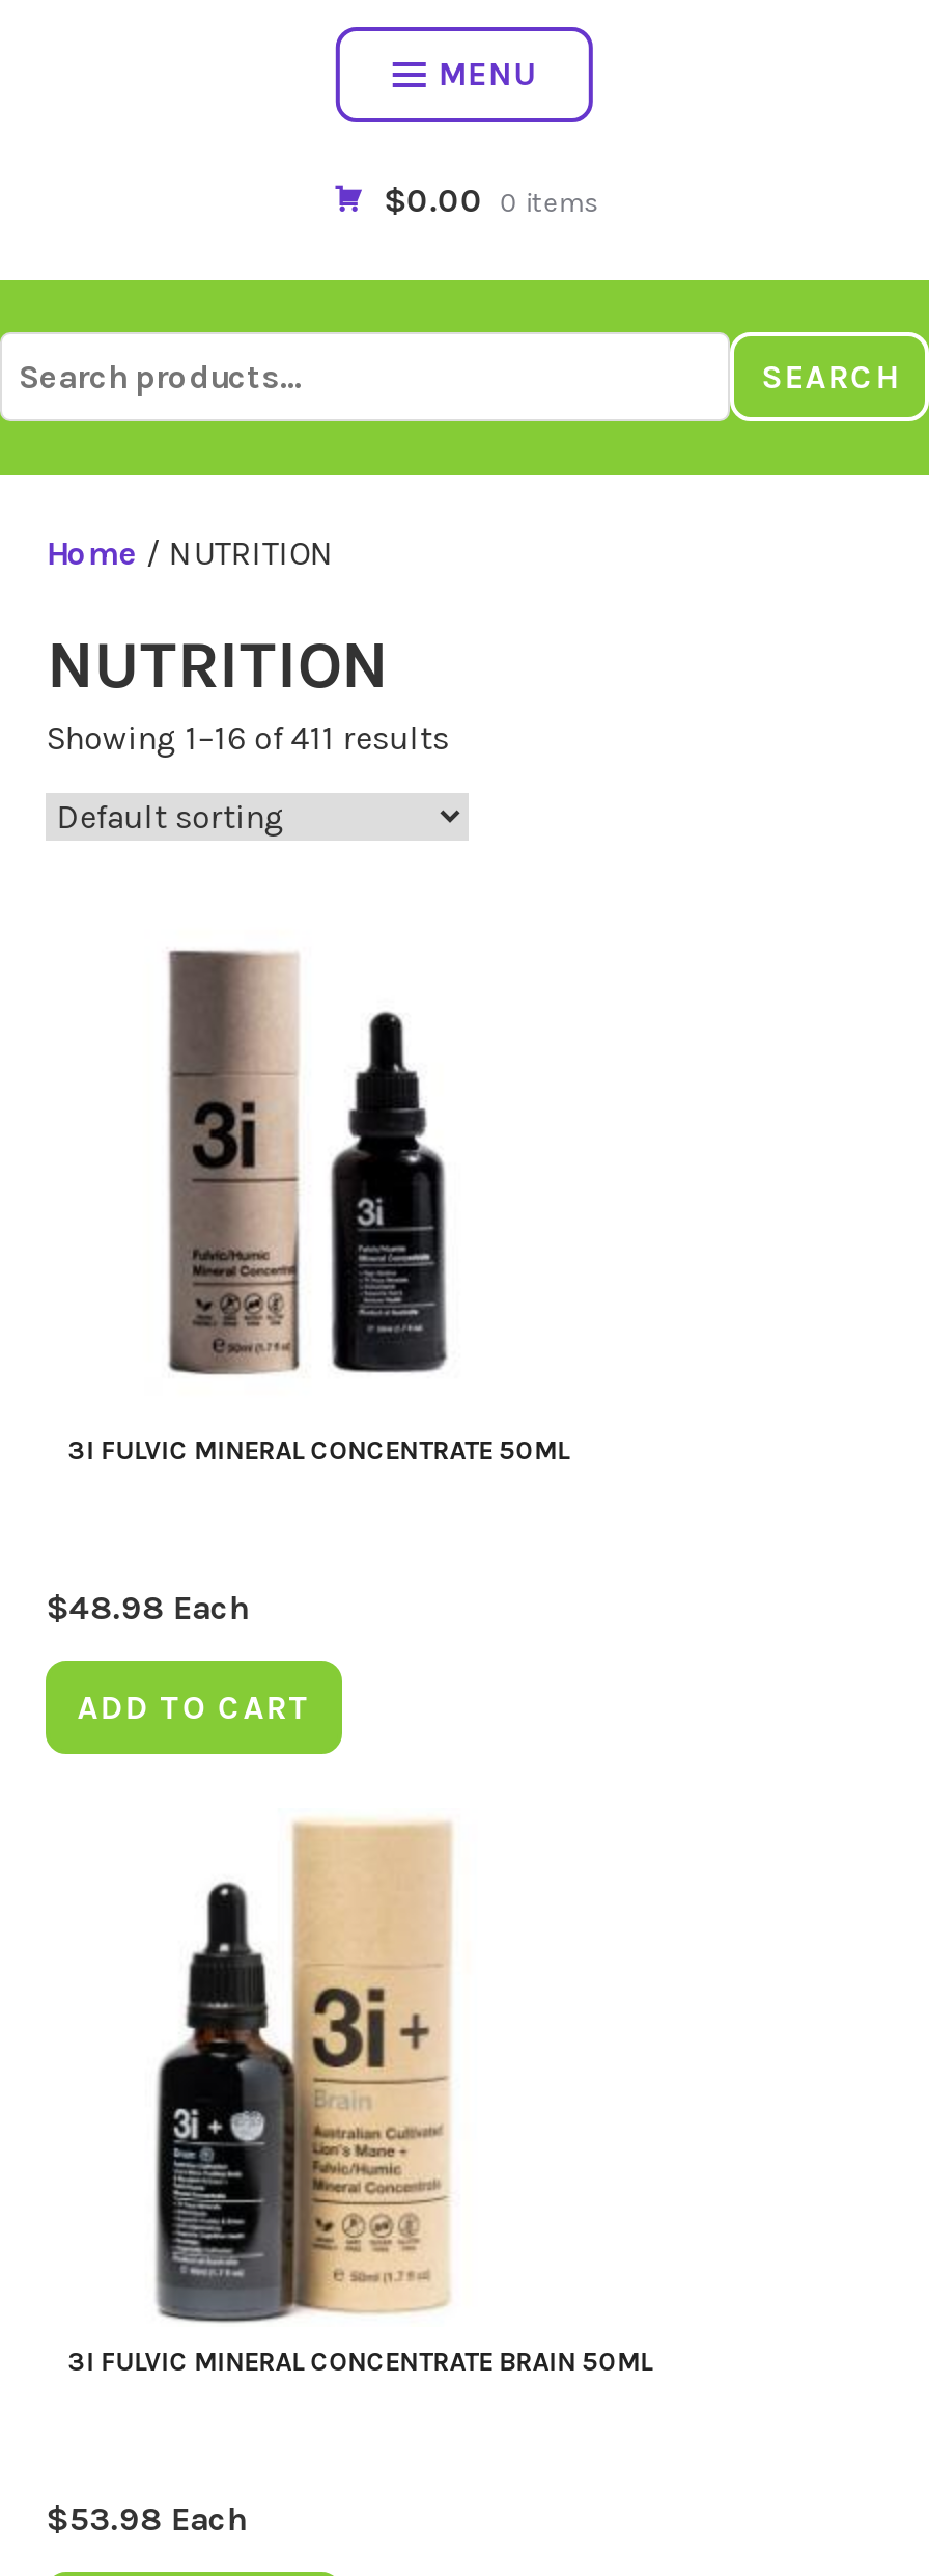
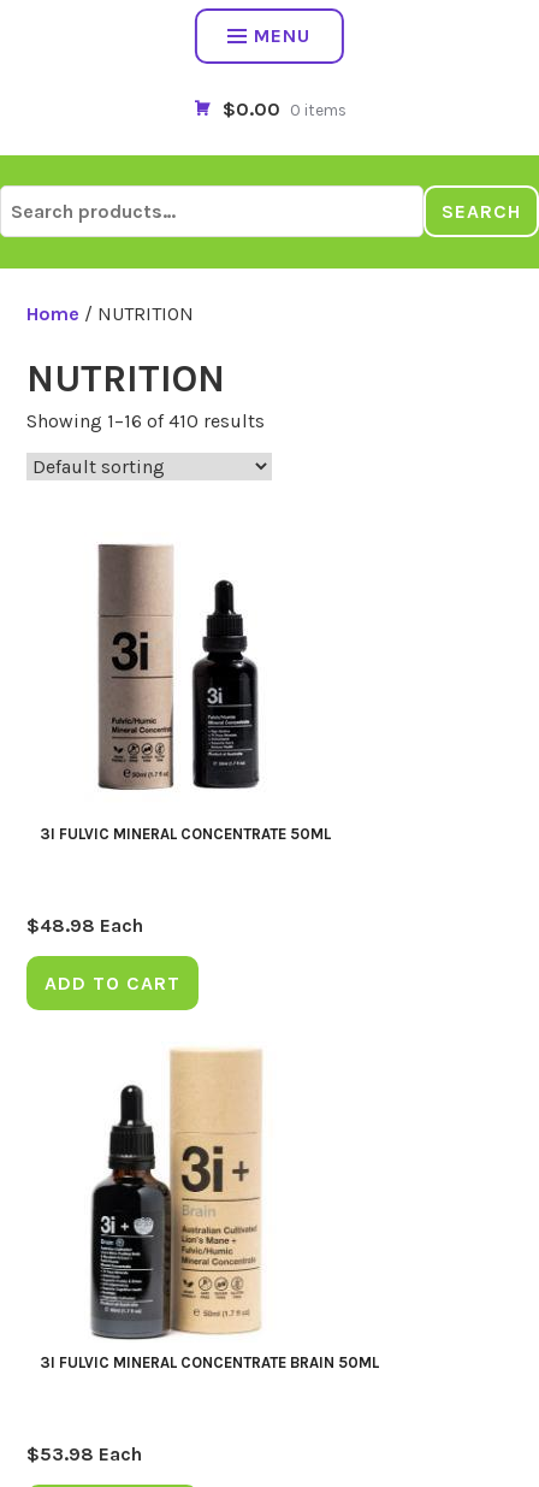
[46,719,449,758] Showing 1–16 of 411 results -> [27,410,265,432] Showing 1–16 of 410 results

